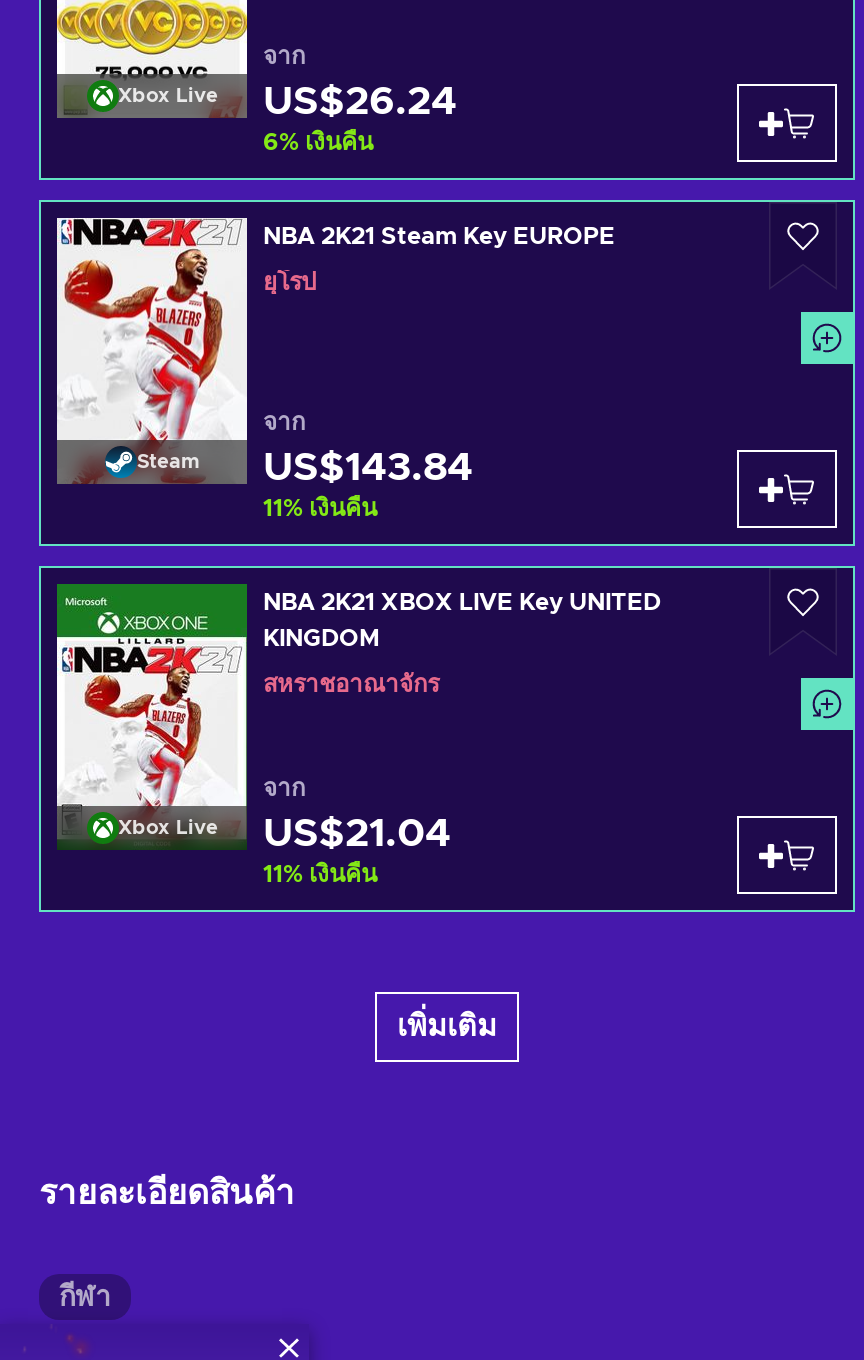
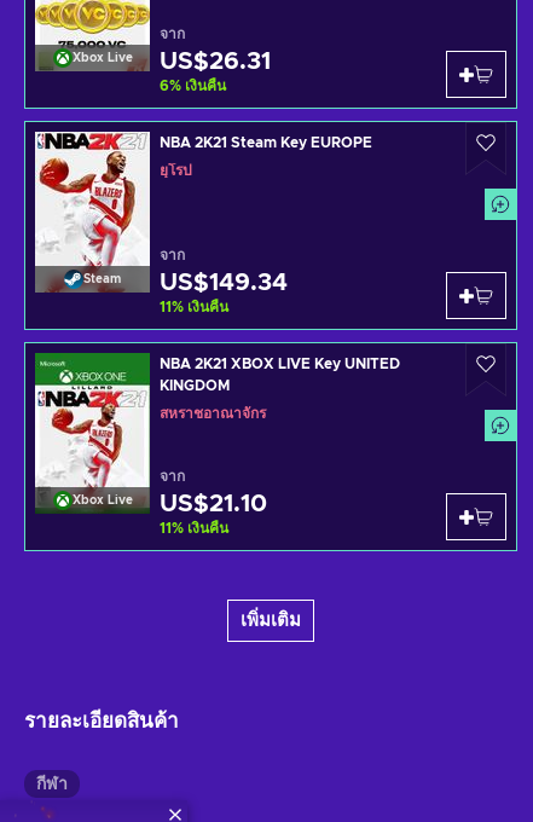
[263,81,457,121] US$26.24 -> [160,49,271,73] US$26.31
[263,447,473,487] US$143.84 -> [160,270,288,294] US$149.34
[263,813,451,853] US$21.04 -> [160,492,267,516] US$21.10

